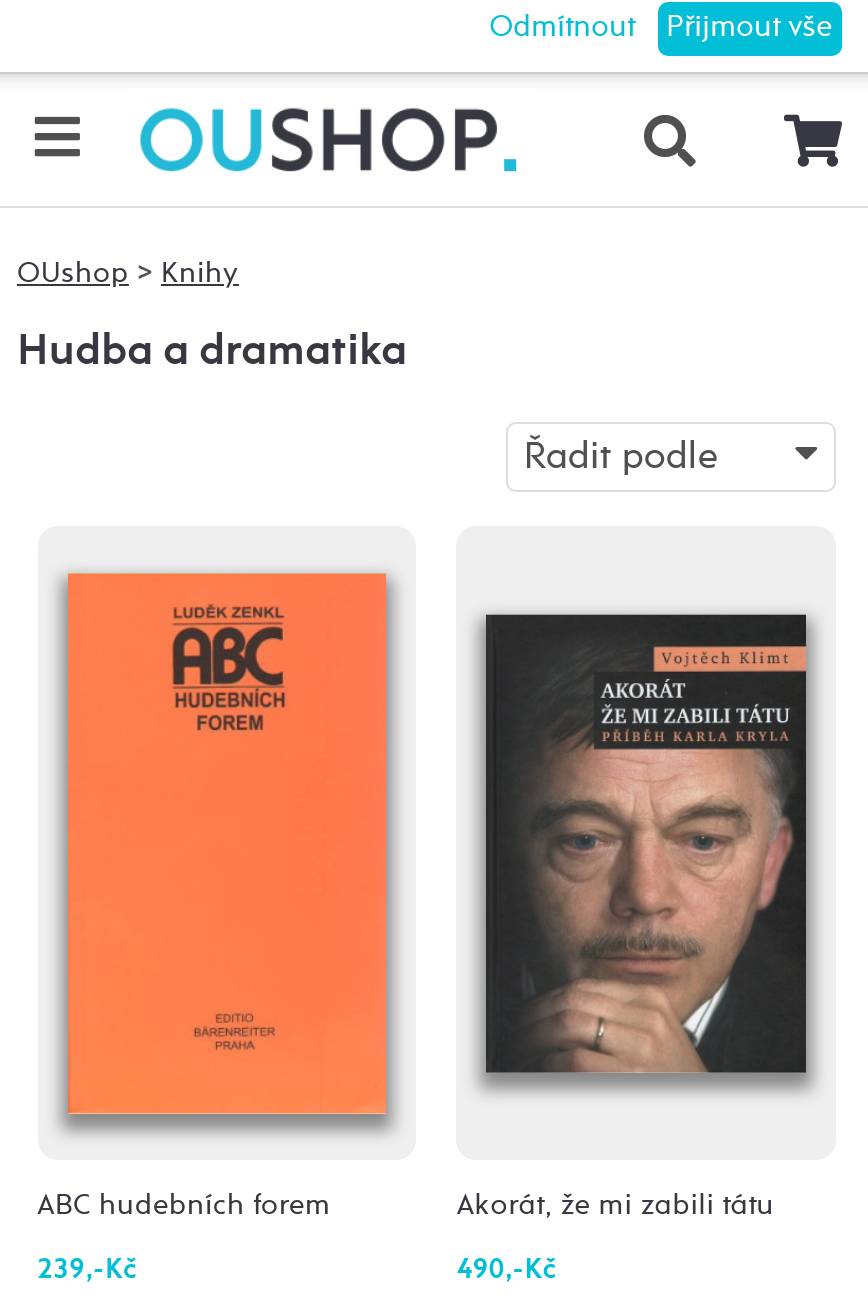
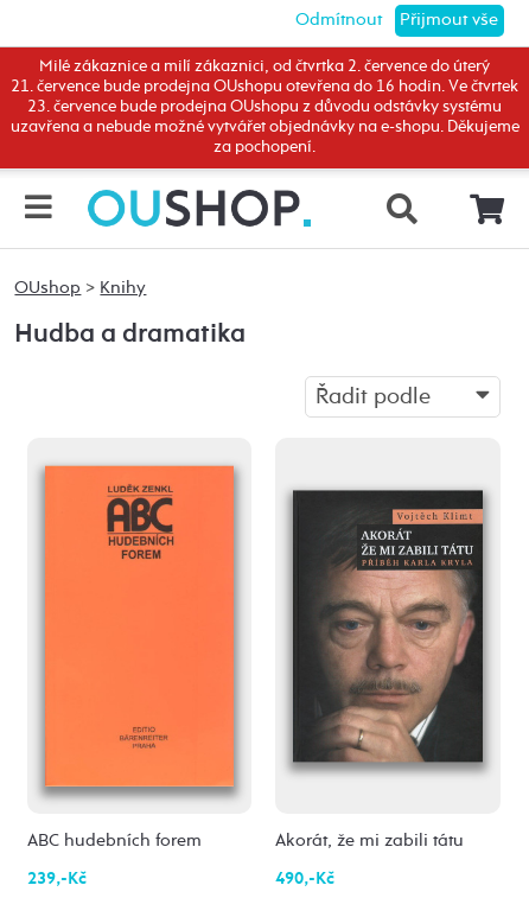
none -> [10,58,519,155] Milé zákaznice a milí zákaznici, od čtvrtka 2. července do úterý | 21. července bude prodejna OUshopu otevřena do 16 hodin. Ve čtvrtek | 23. července bude prodejna OUshopu z důvodu odstávky systému | uzavřena a nebude možné vytvářet objednávky na e-shopu. Děkujeme | za pochopení.

